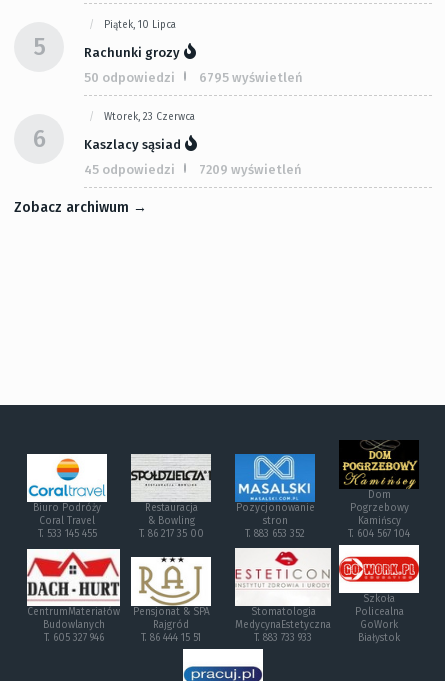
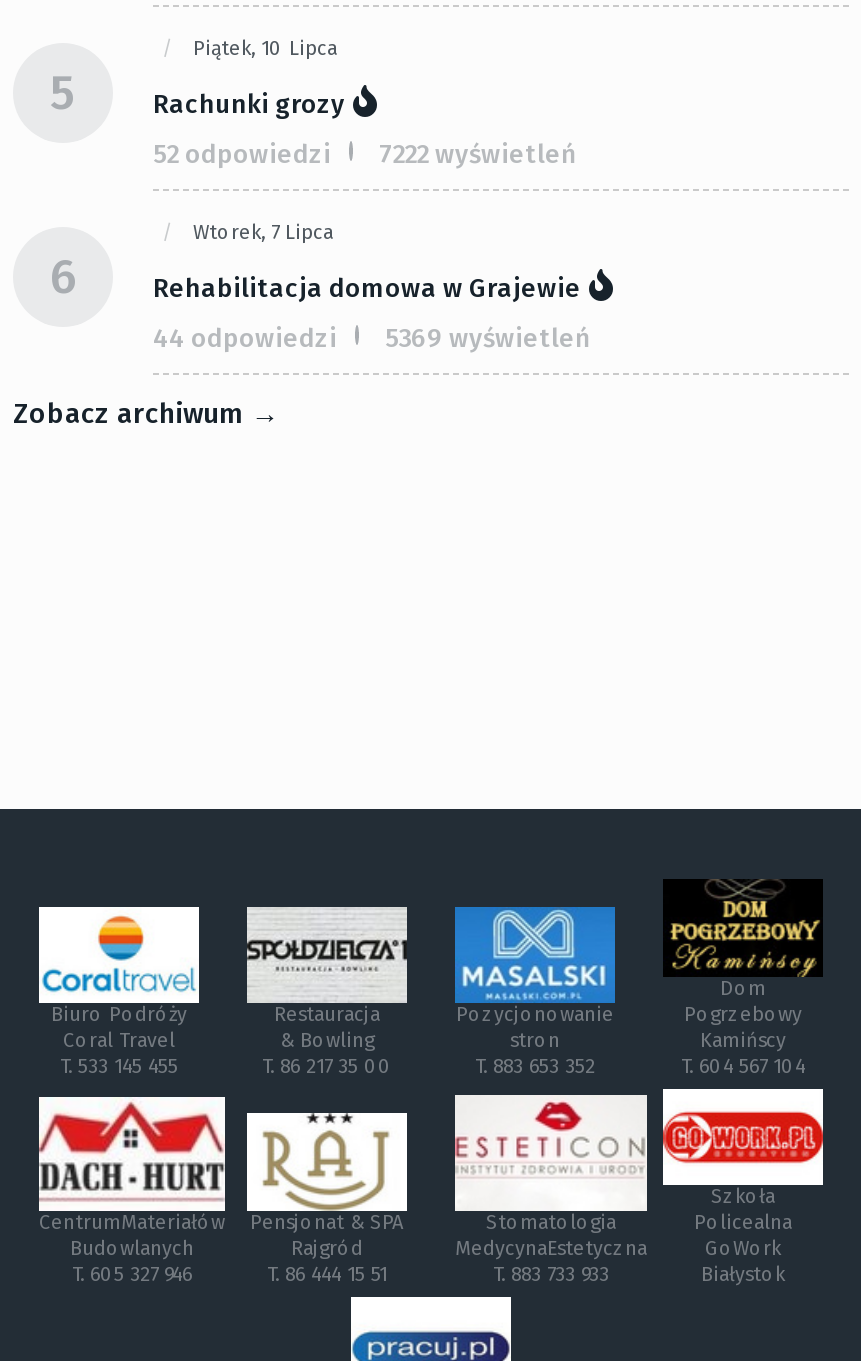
[84,70,175,85] 50 odpowiedzi -> [153,139,331,169] 52 odpowiedzi
[199,70,303,85] 6795 wyświetleń -> [379,139,577,169] 7222 wyświetleń
[104,111,195,123] Wtorek, 23 Czerwca -> [193,221,333,245] Wtorek, 7 Lipca
[84,137,181,152] Kaszlacy sąsiad -> [153,273,581,303] Rehabilitacja domowa w Grajewie
[84,162,302,177] 45 odpowiedzi | 7209 wyświetleń -> [153,323,591,353] 44 odpowiedzi | 5369 wyświetleń

